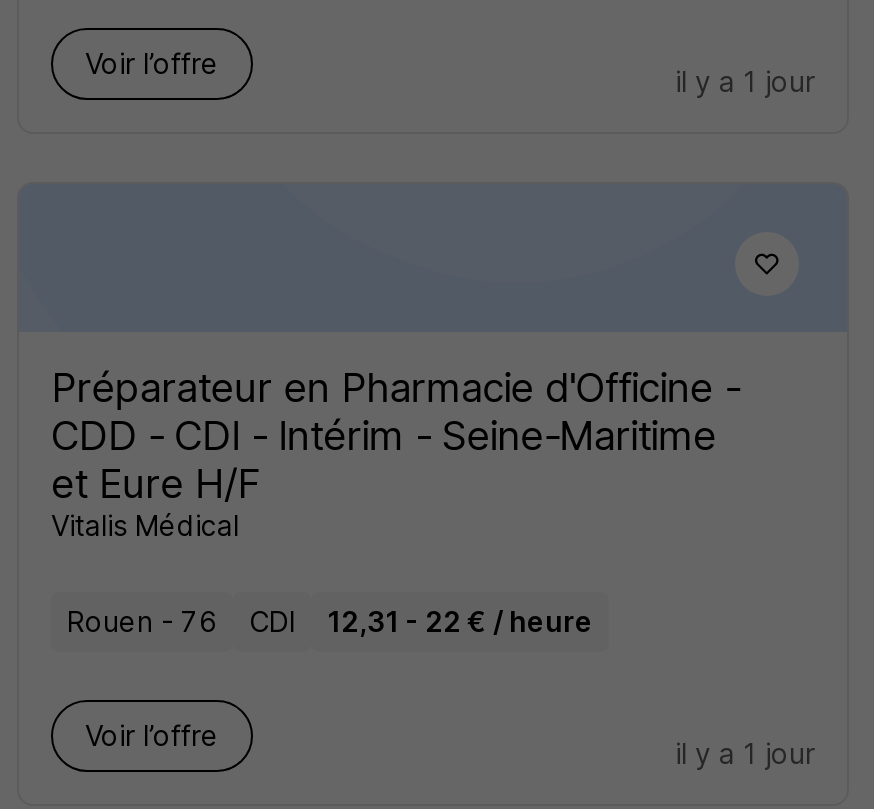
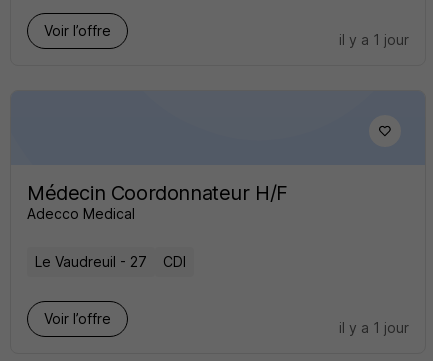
[51,363,739,541] Préparateur en Pharmacie d'Officine - | CDD - CDI - Intérim - Seine-Maritime | et Eure H/F | Vitalis Médical -> [27,181,288,222] Médecin Coordonnateur H/F | Adecco Medical
[67,603,217,637] Rouen - 76 -> [35,253,147,270] Le Vaudreuil - 27
[327,603,593,637] 12,31 - 22 € / heure -> none

